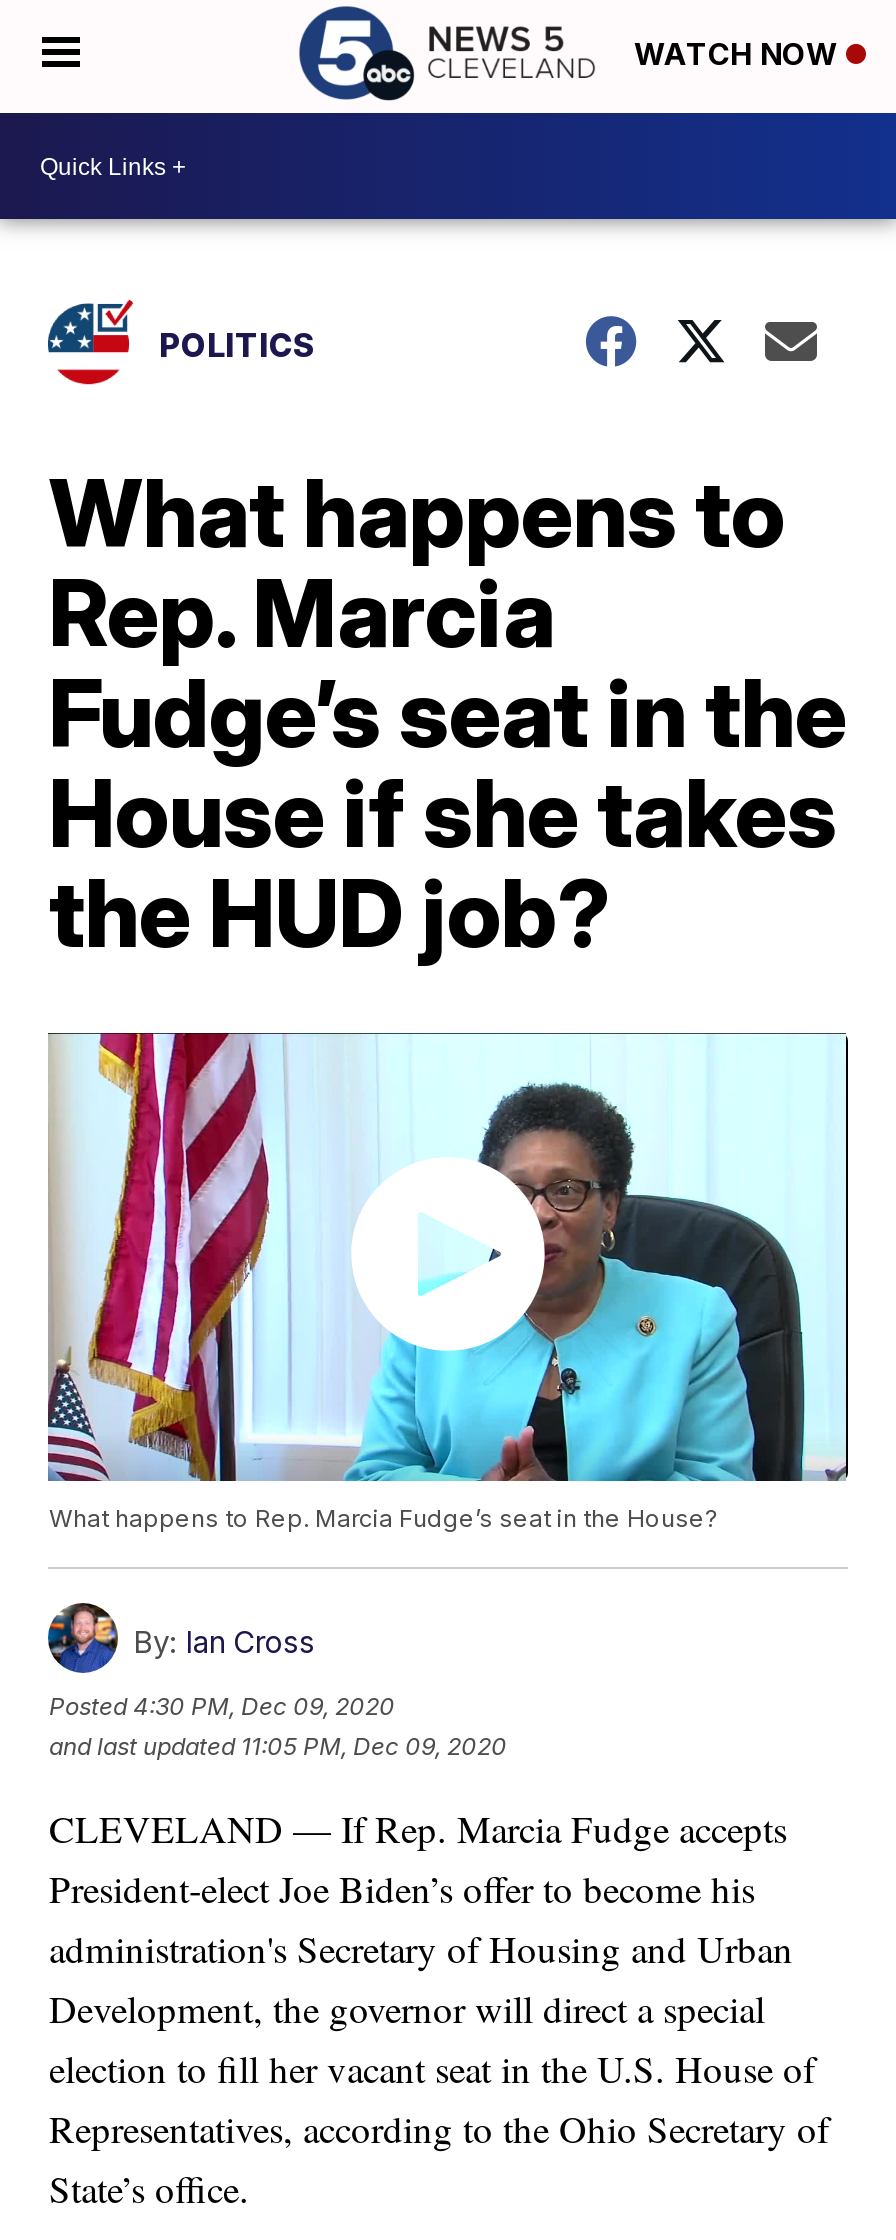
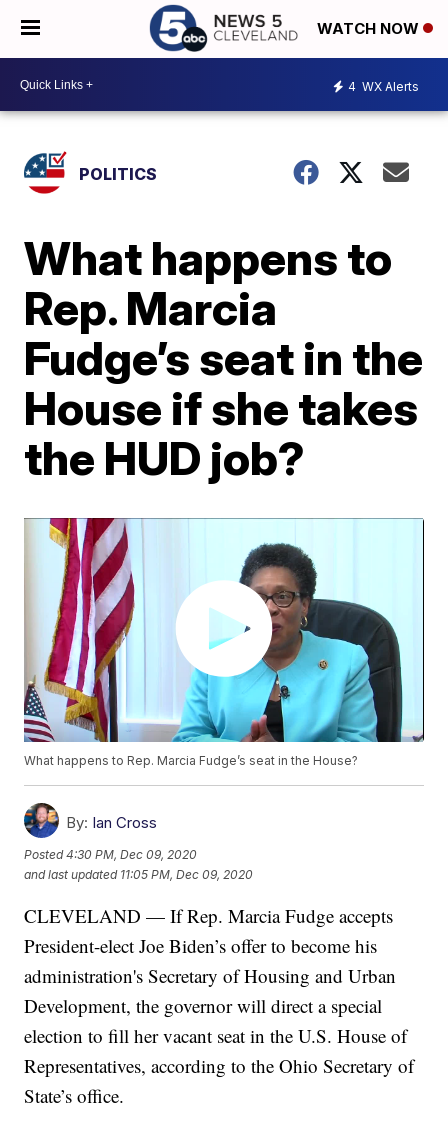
none -> [348,78,419,93] 4 WX Alerts

